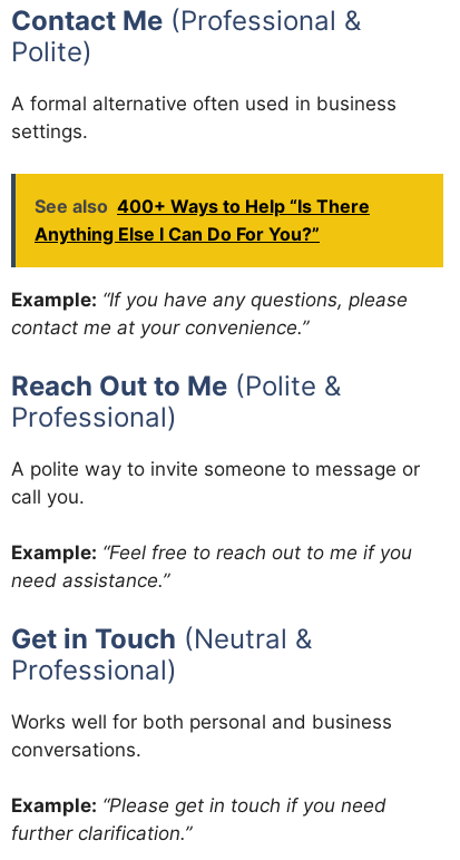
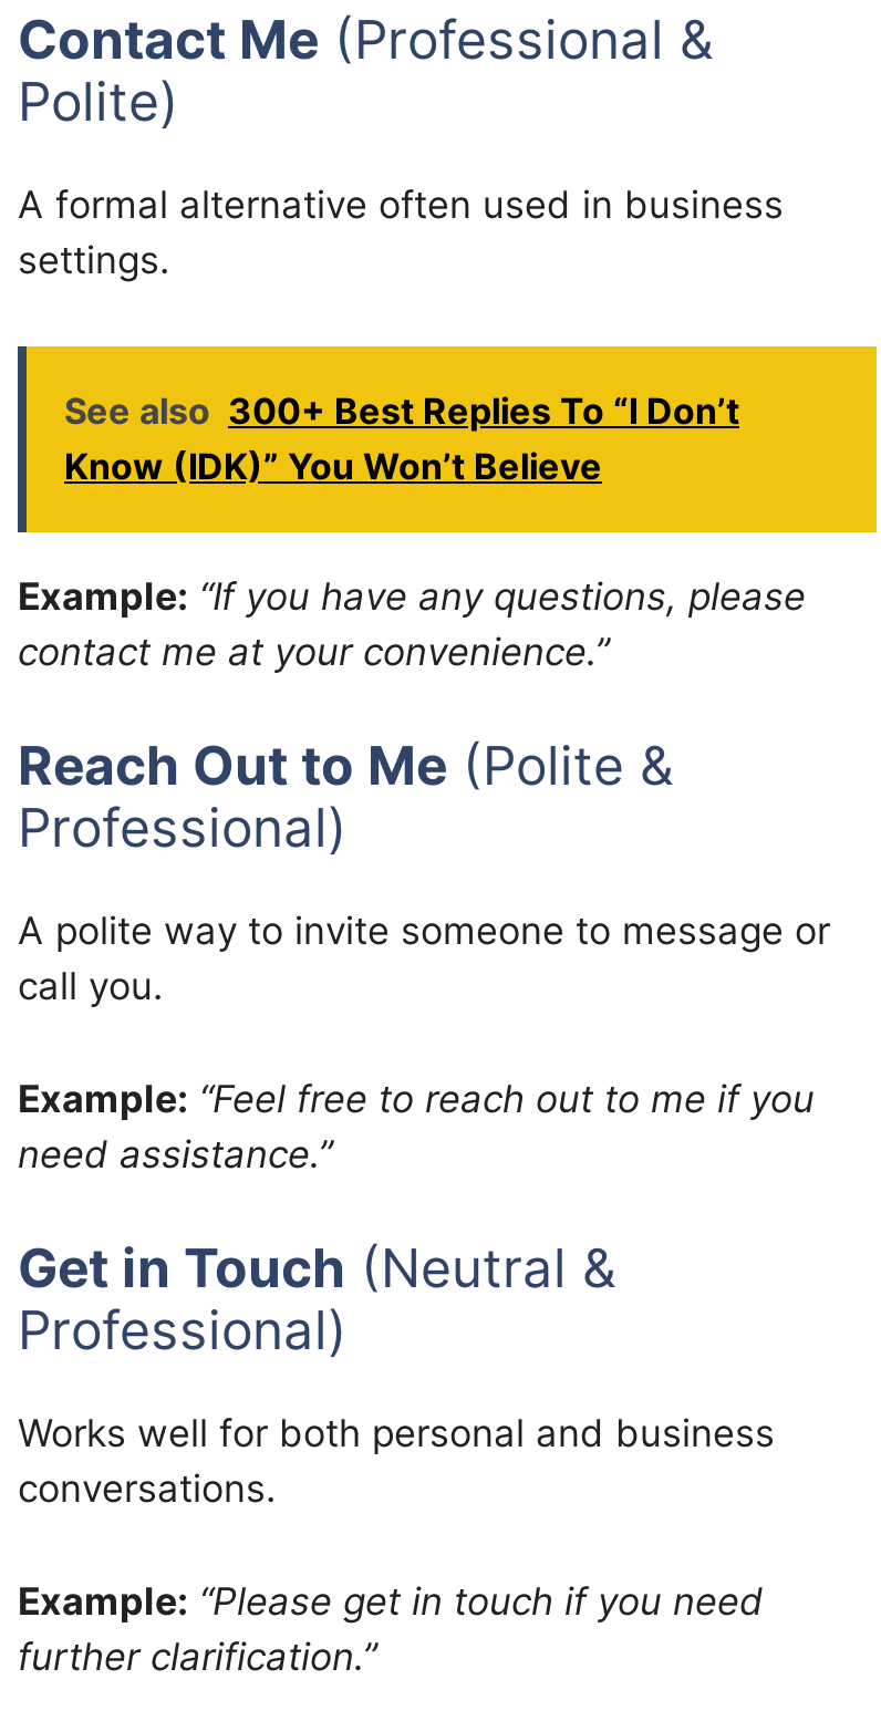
[35,195,370,245] See also 400+ Ways to Help “Is There | Anything Else I Can Do For You?” -> [64,388,739,487] See also 300+ Best Replies To “I Don’t | Know (IDK)” You Won’t Believe

